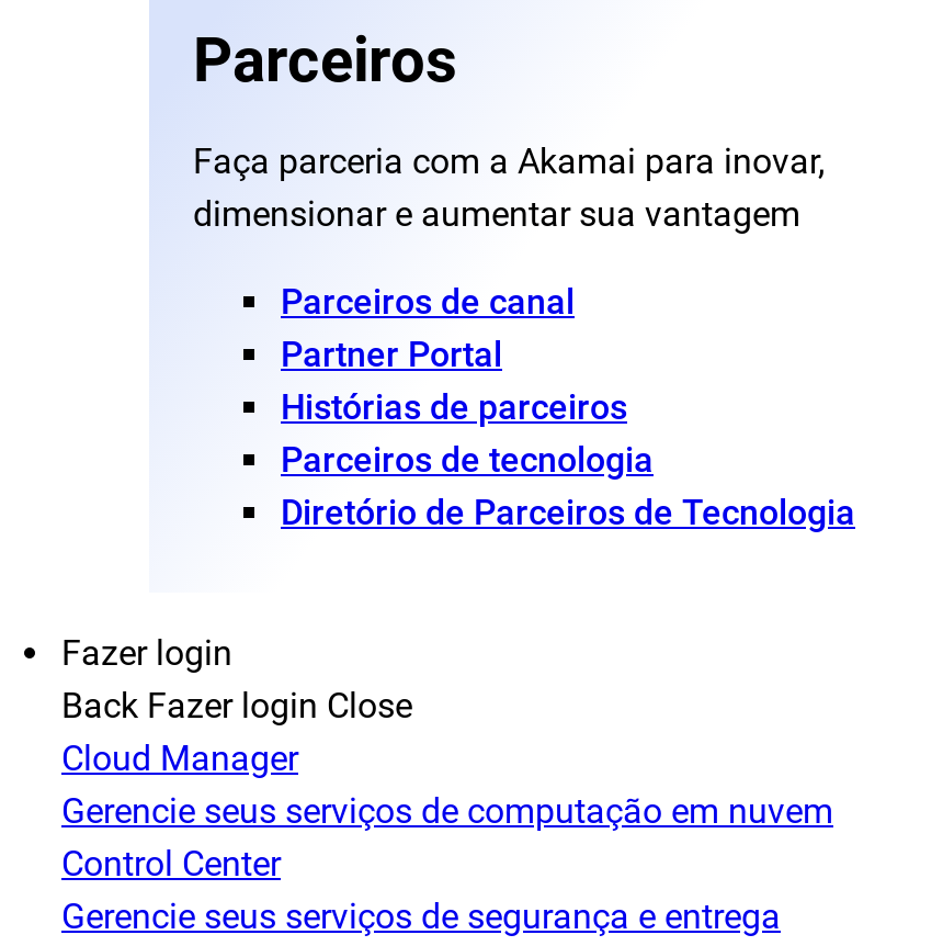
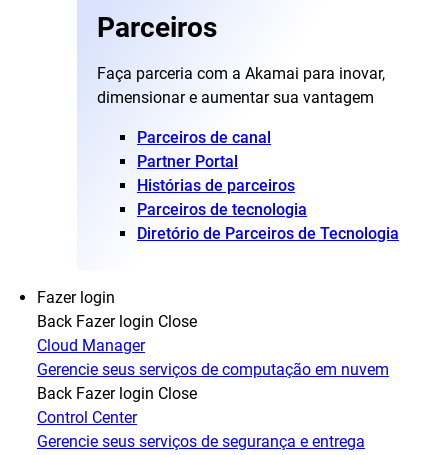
none -> [37,384,197,403] Back Fazer login Close

